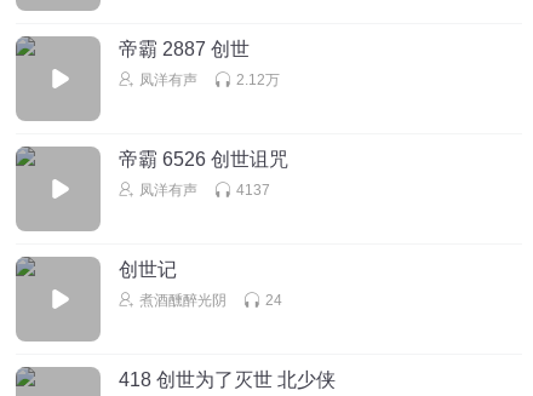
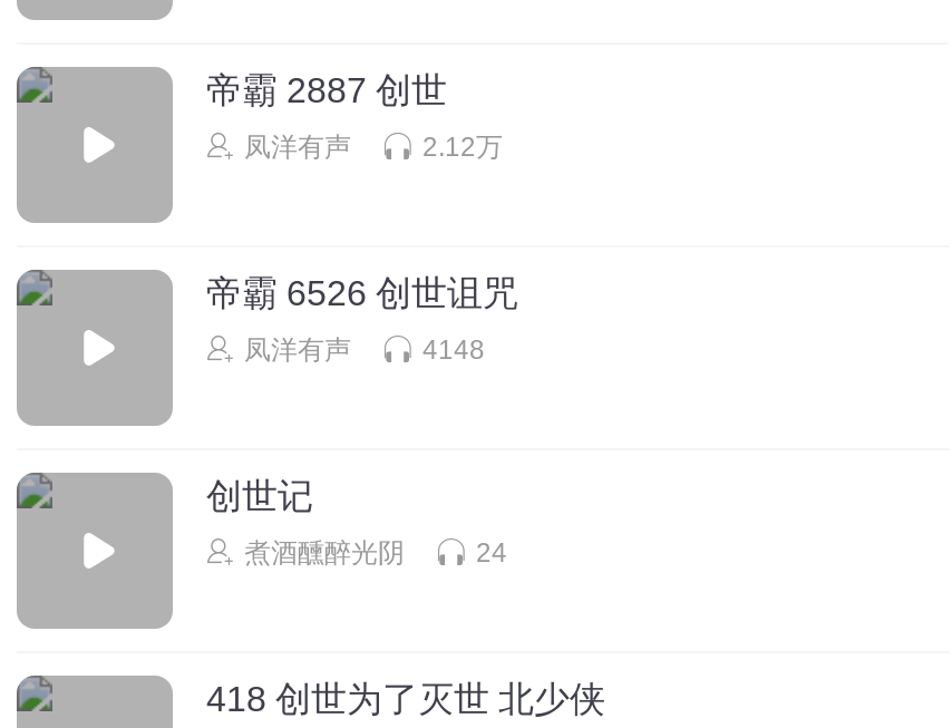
[236,181,270,198] 4137 -> [422,333,485,365] 4148

